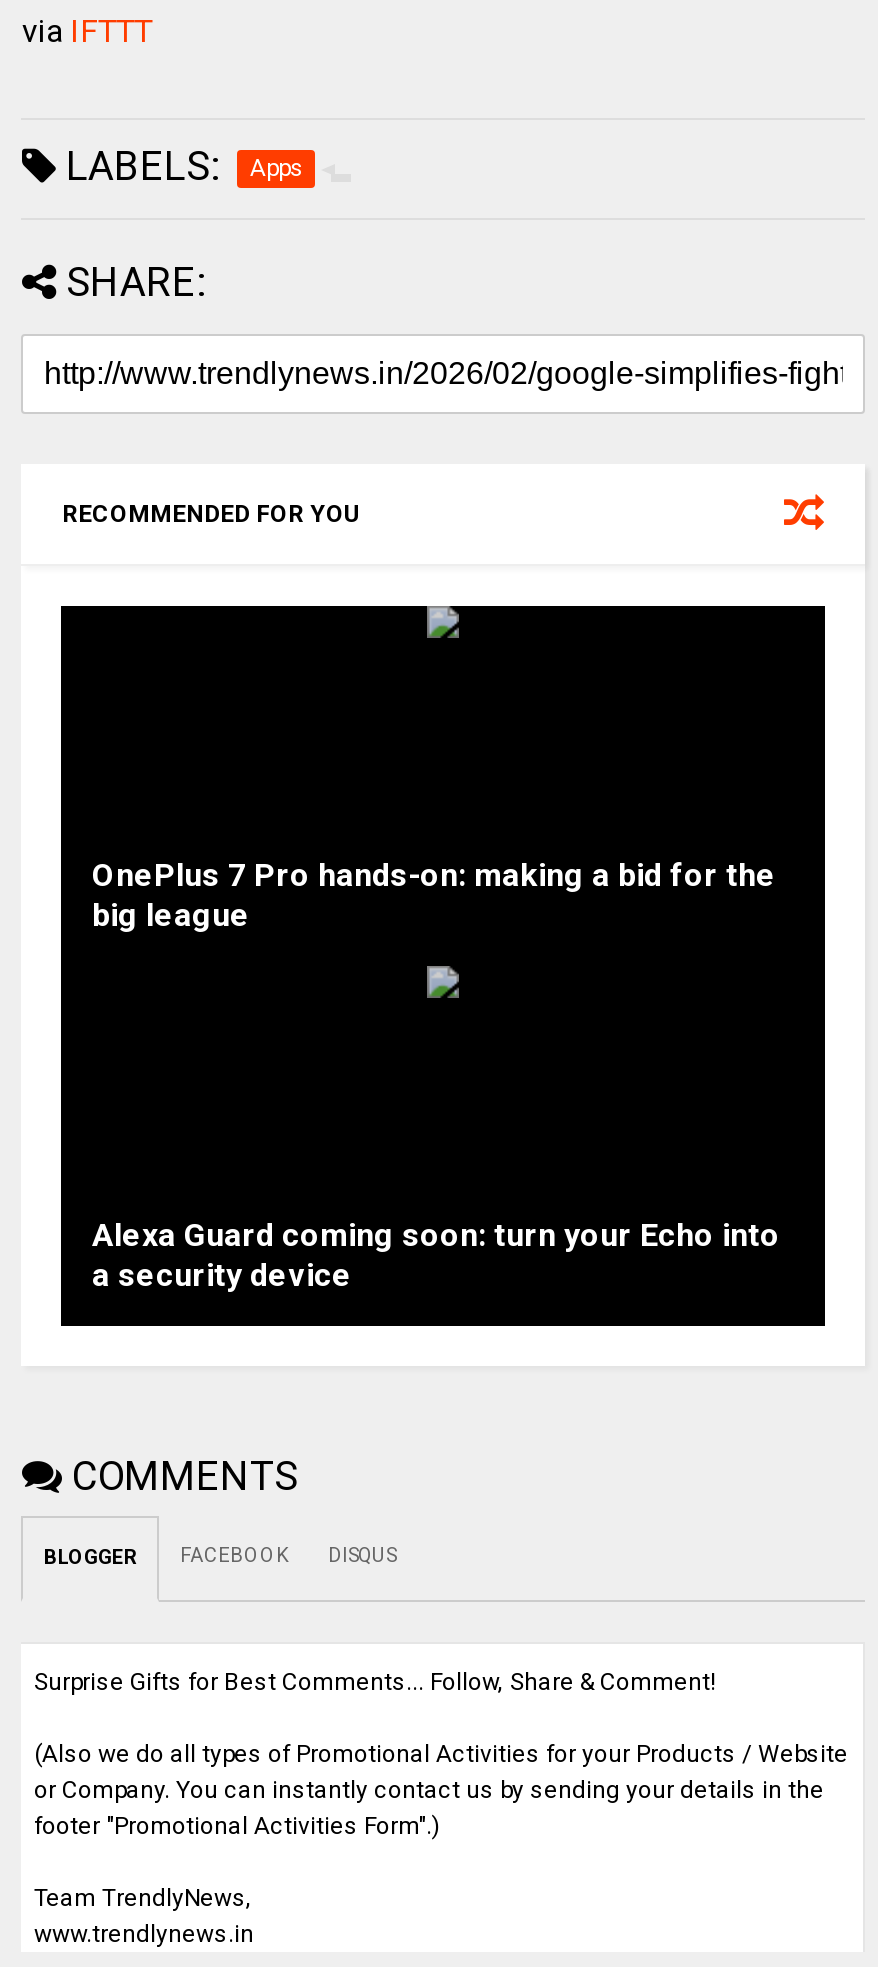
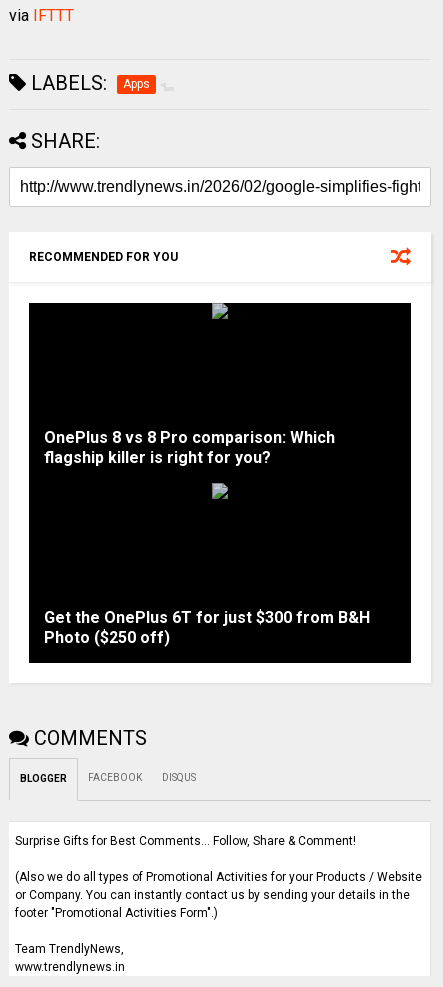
[92,856,776,934] OnePlus 7 Pro hands-on: making a bid for the | big league -> [44,428,335,467] OnePlus 8 vs 8 Pro comparison: Which | flagship killer is right for you?
[92,1216,780,1294] Alexa Guard coming soon: turn your Echo into | a security device -> [44,608,370,647] Get the OnePlus 6T for just $300 from B&H | Photo ($250 off)

